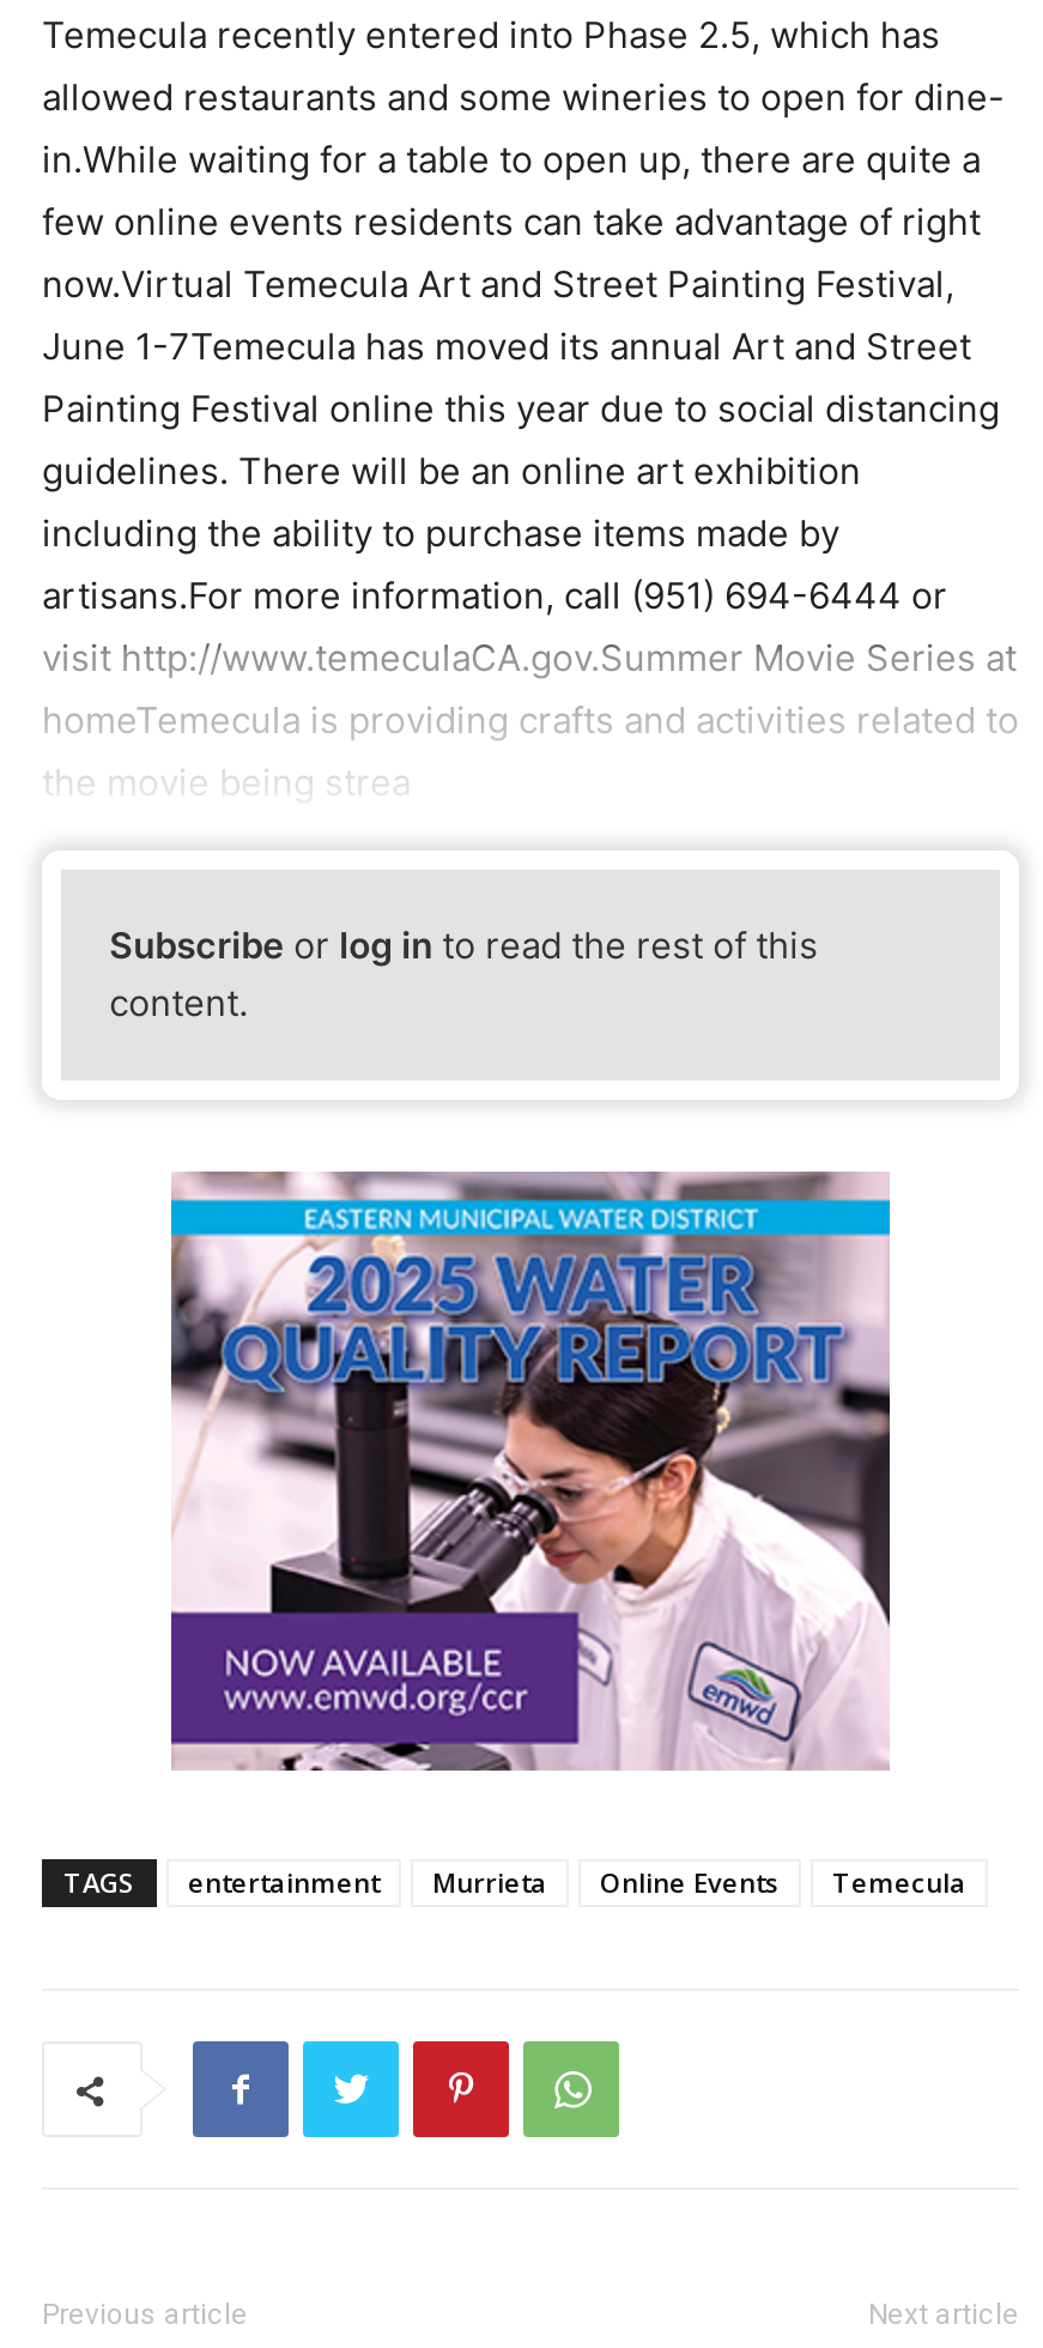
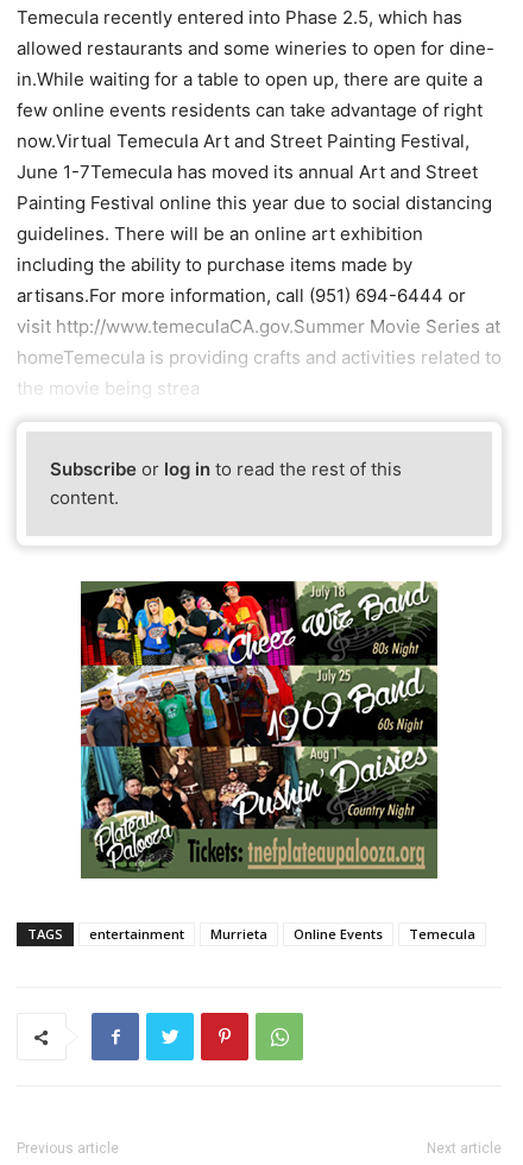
[169,1172,892,1771] [image] -> [80,580,439,880] [image]

